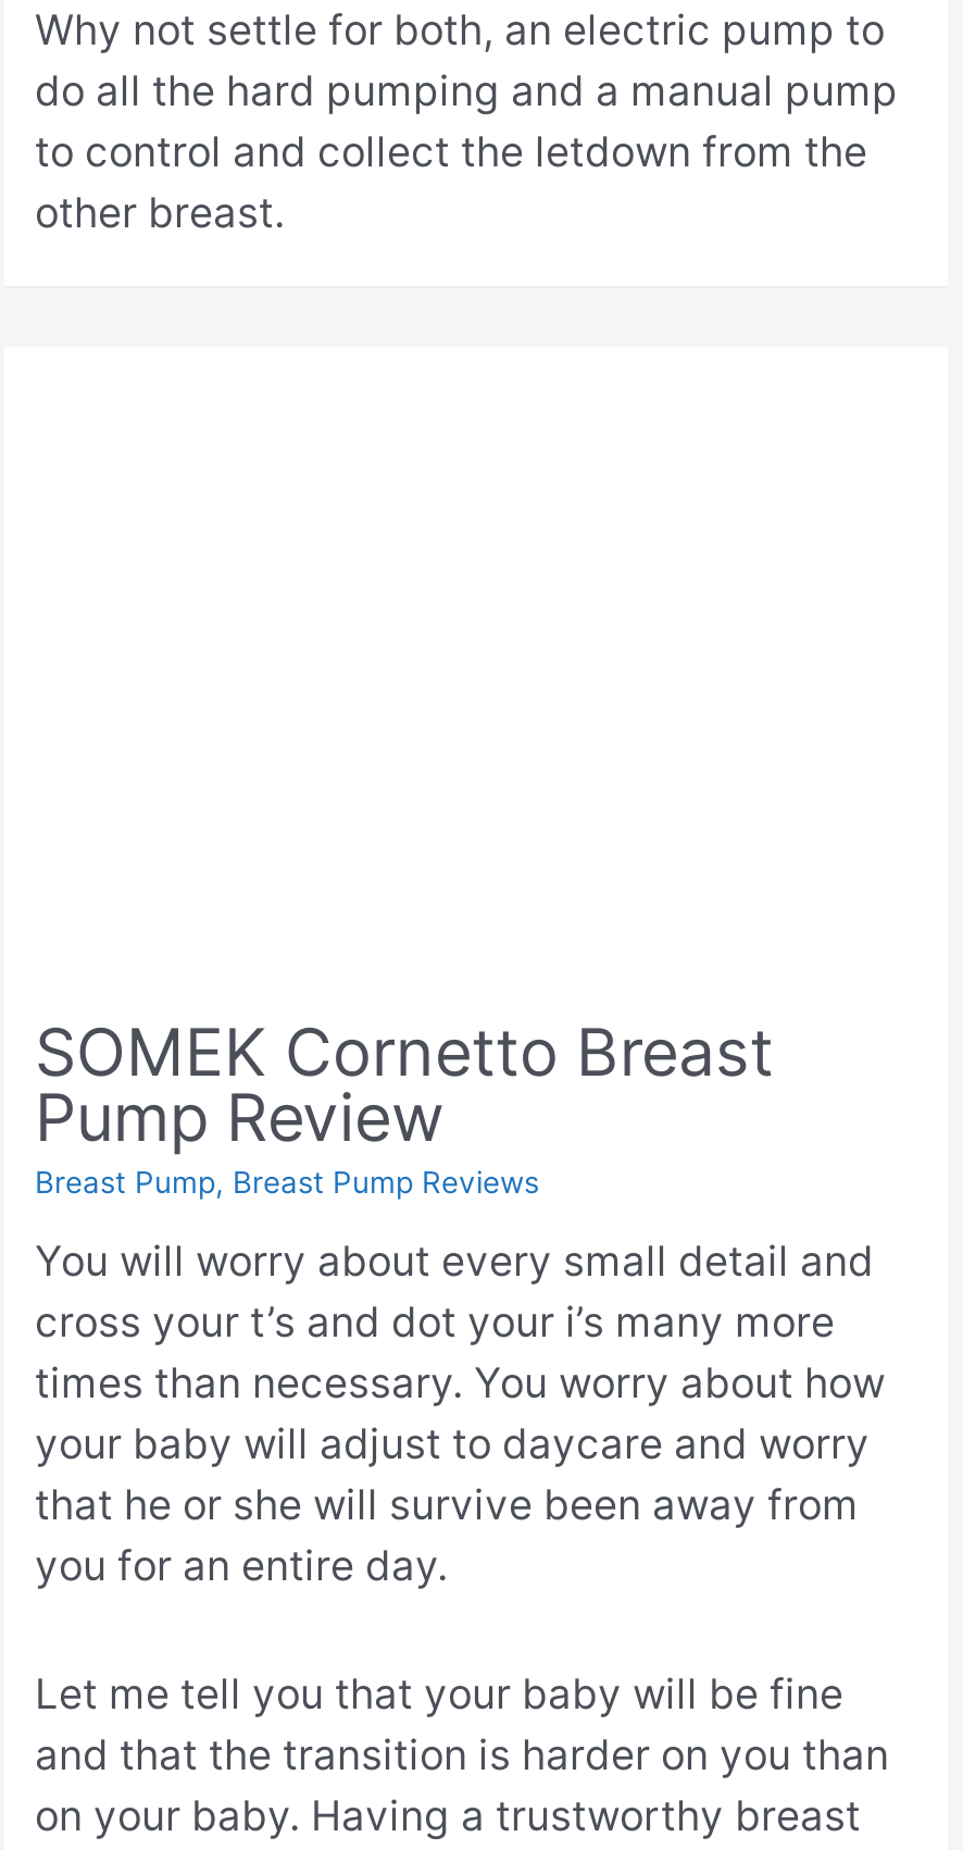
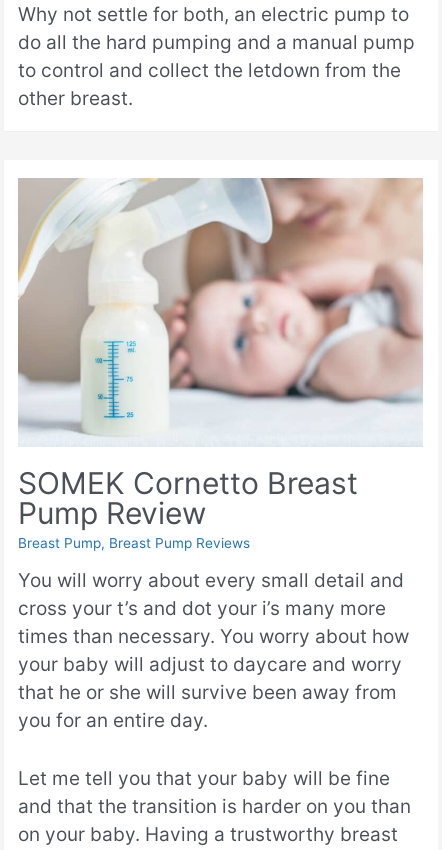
none -> [17,177,424,447] [image]

